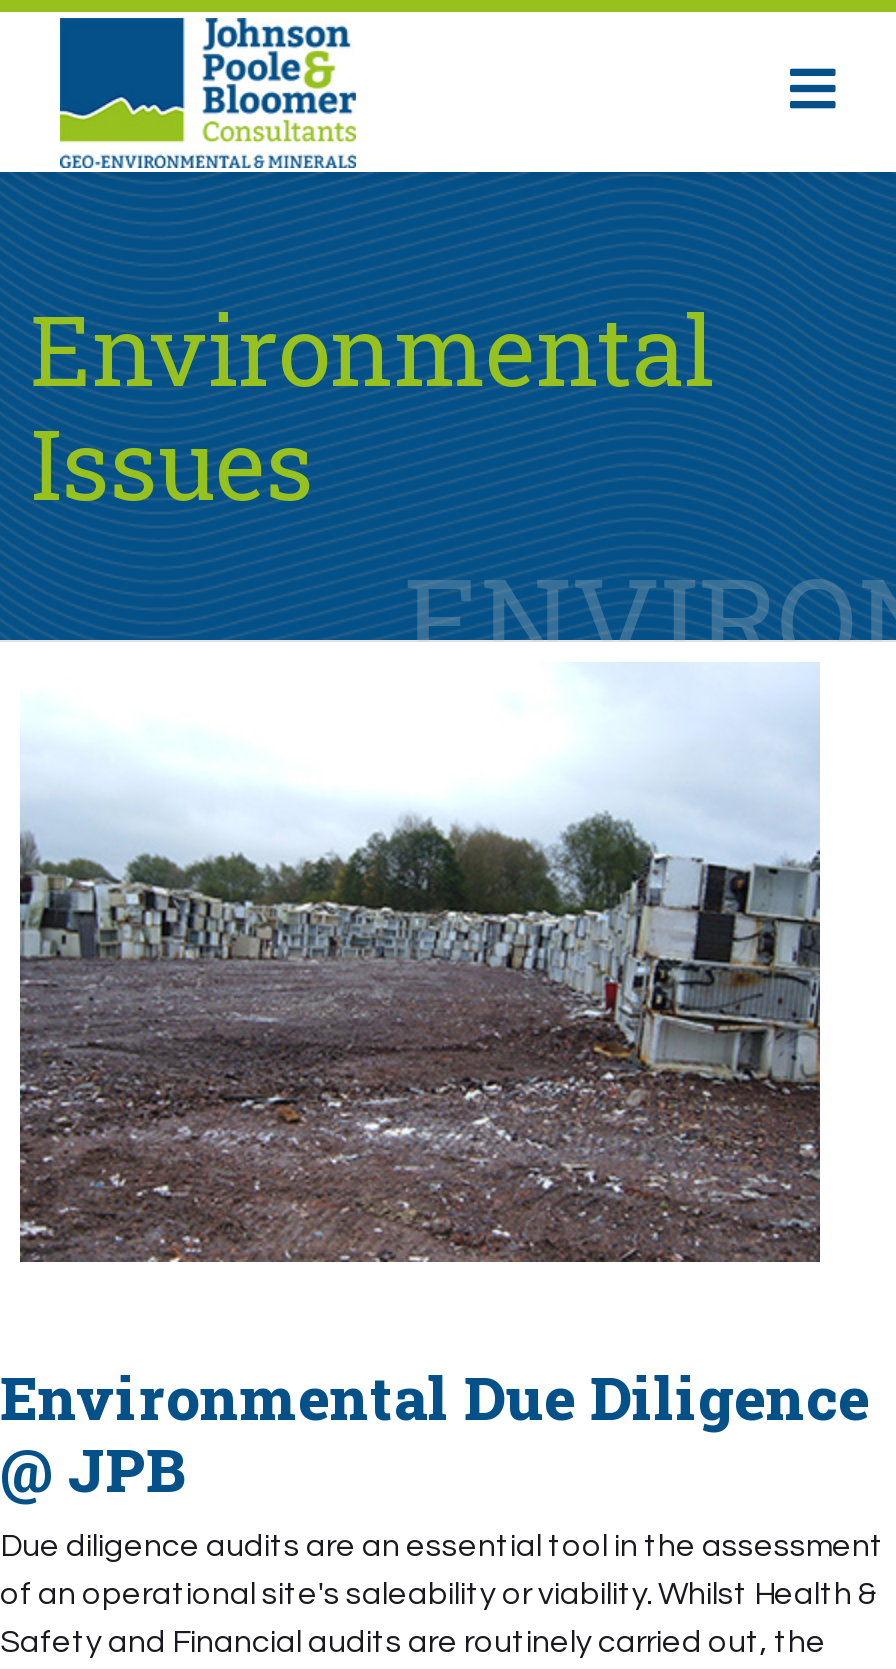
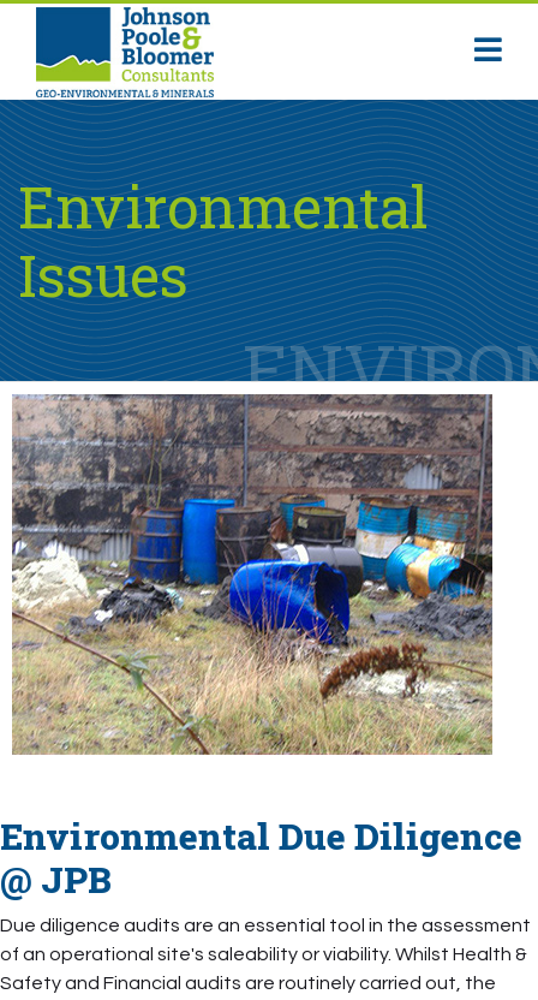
[18,662,822,1264] [image] -> [11,393,494,755] [image]

